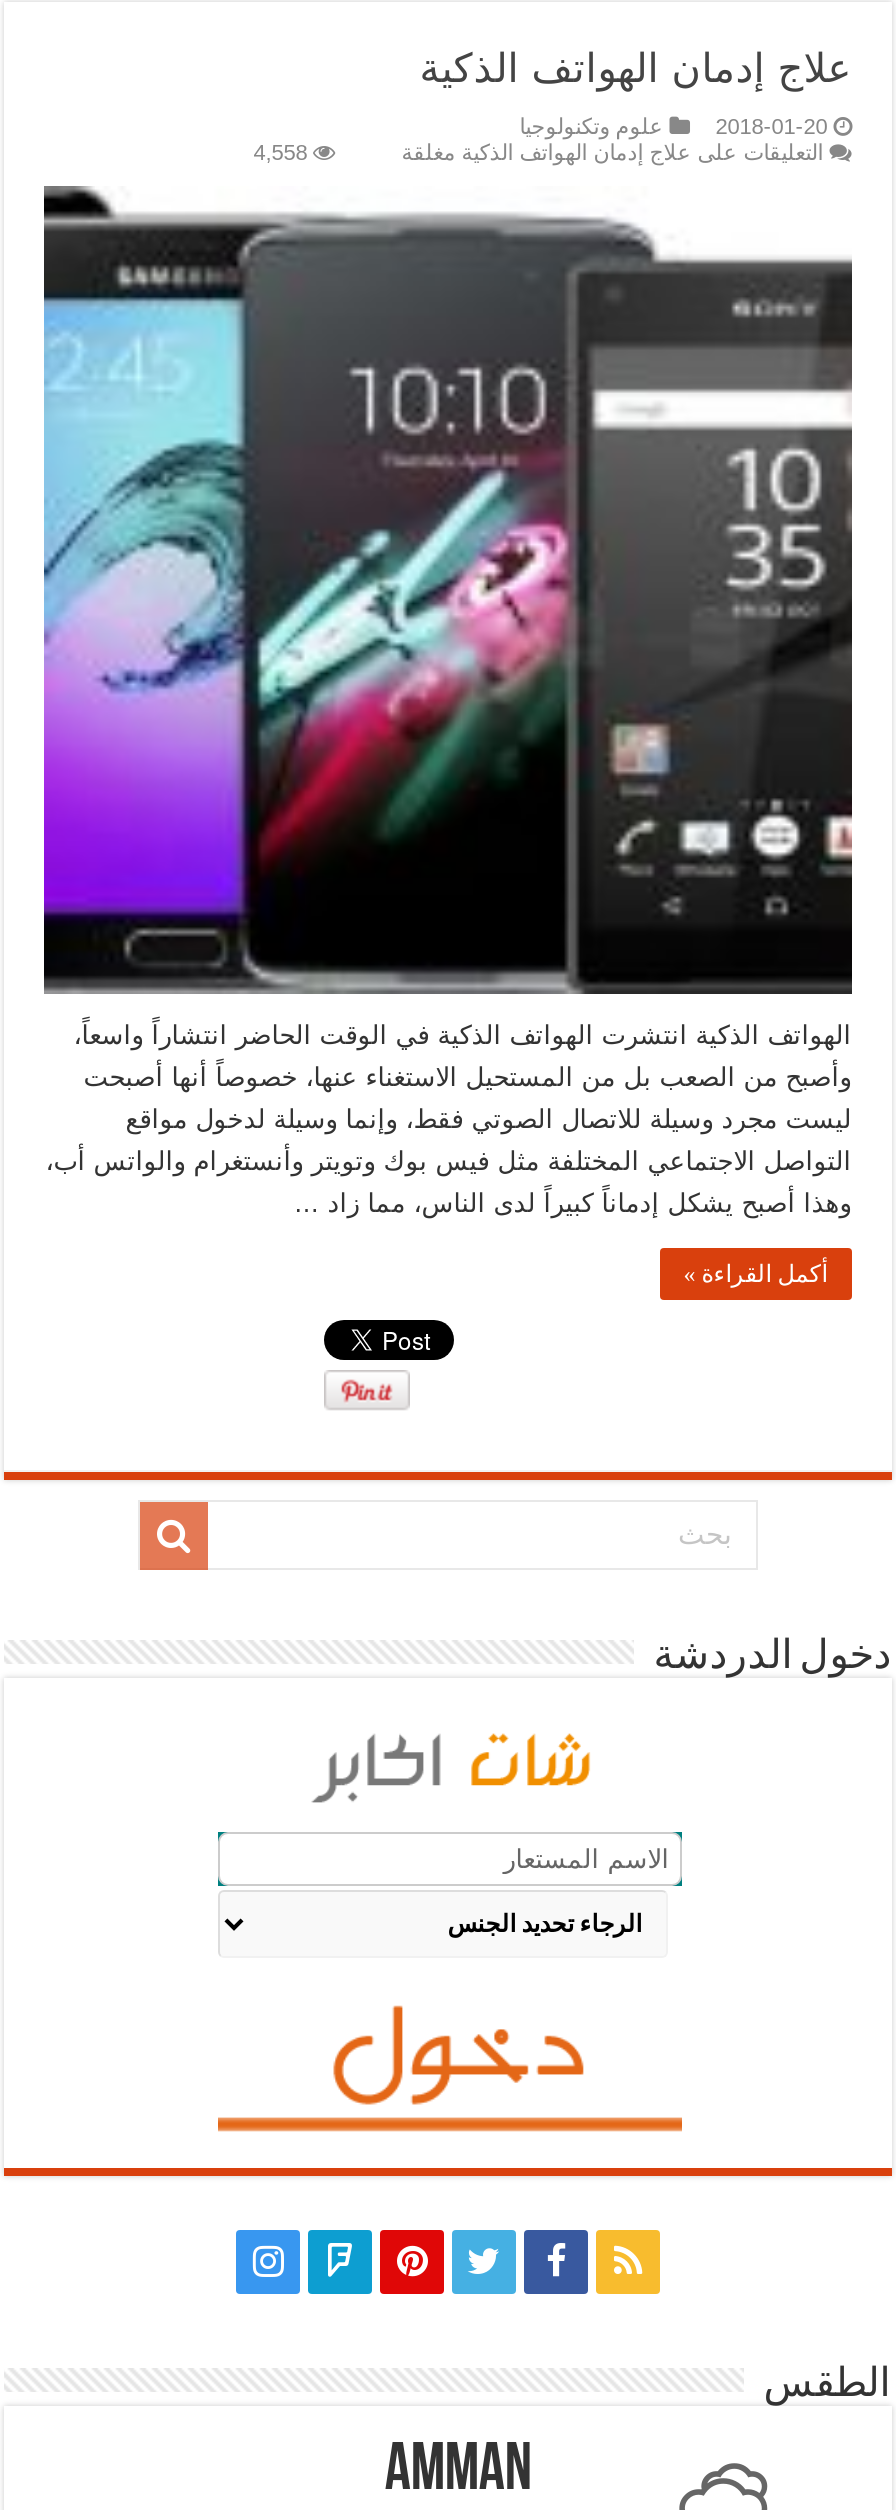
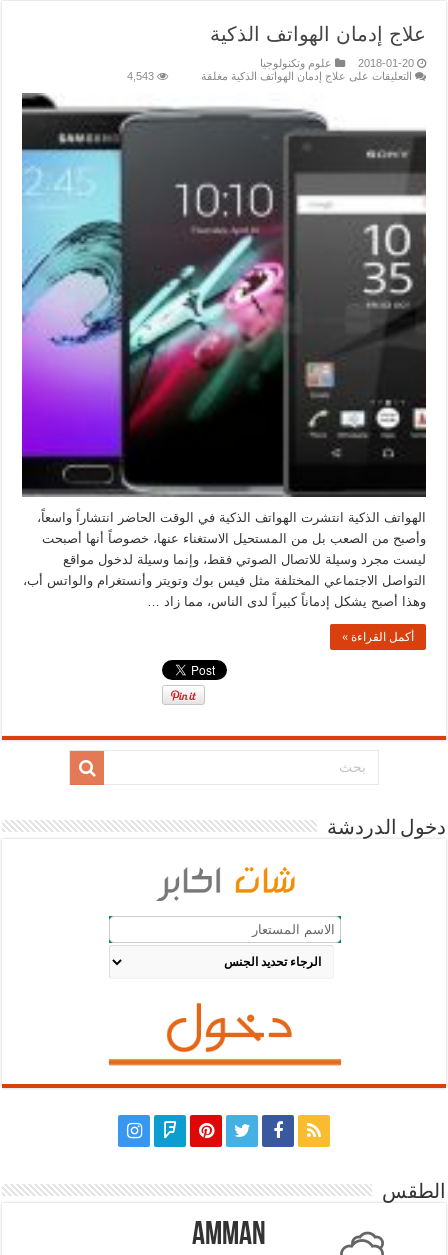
[256,141,310,165] 4,558 -> [128,70,155,82] 4,543

